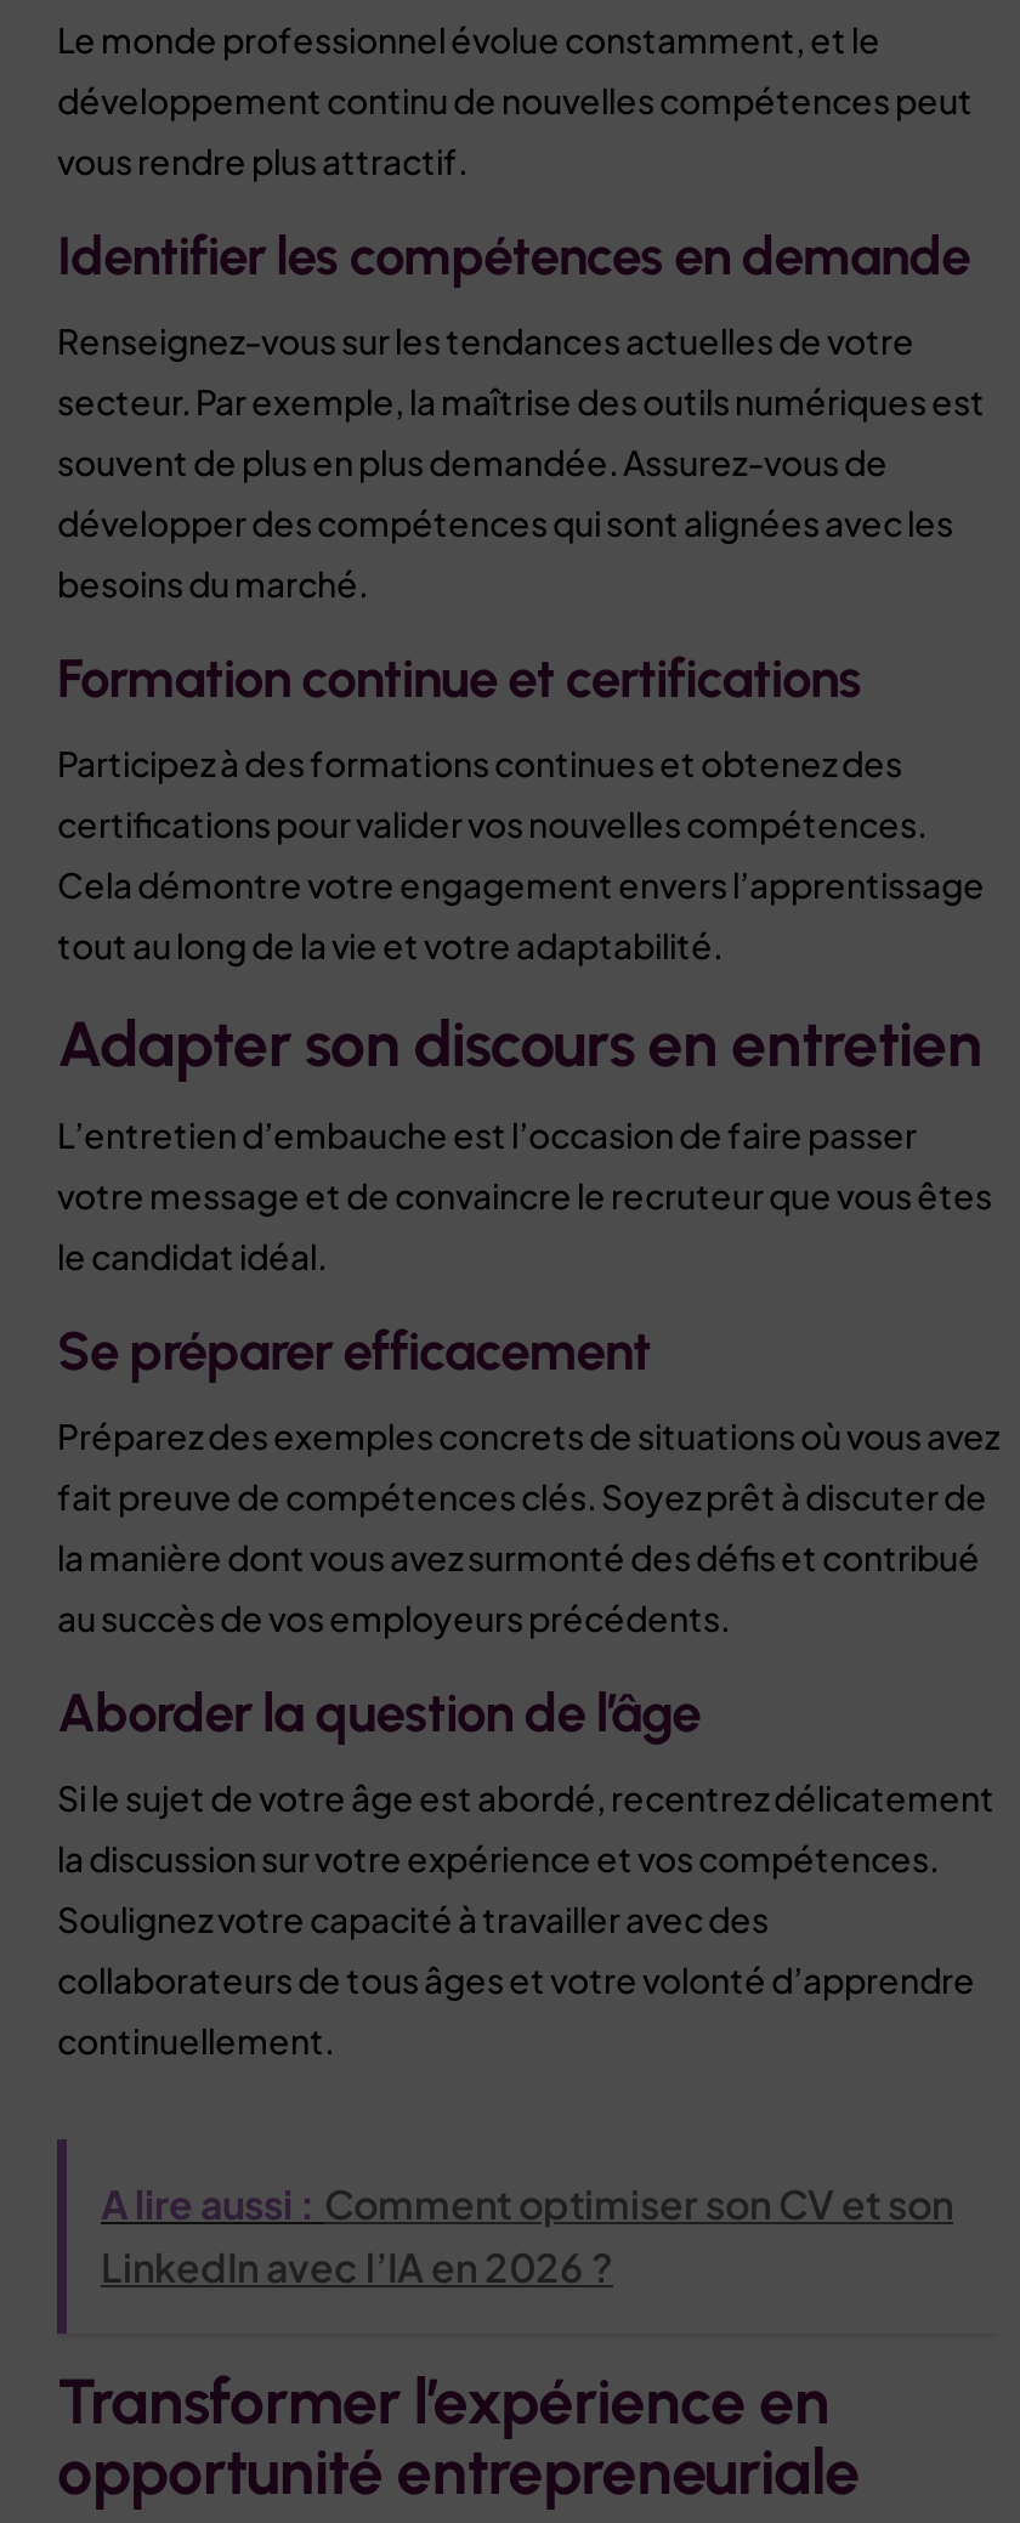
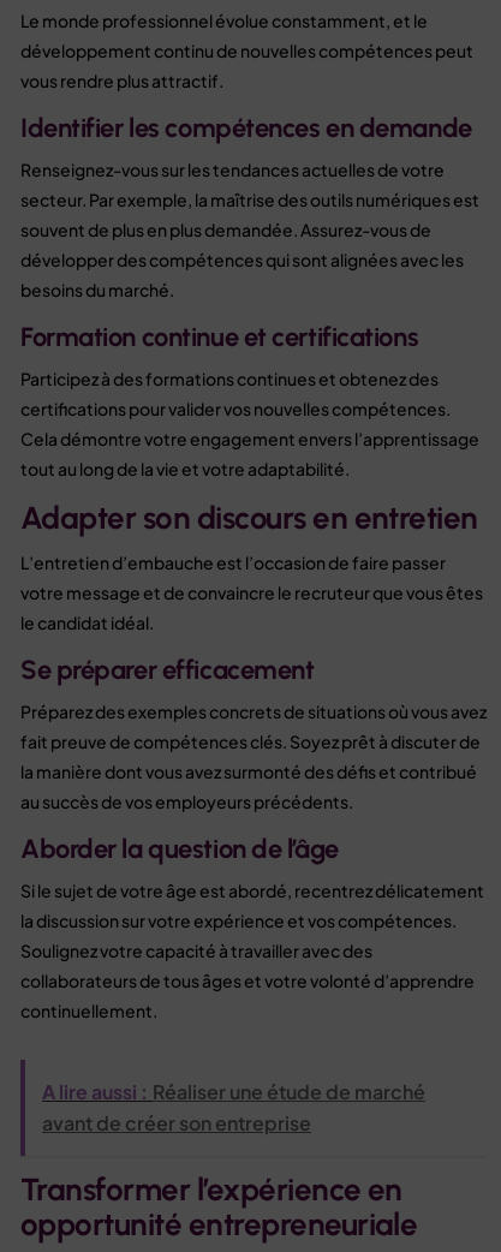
[101,2179,953,2293] A lire aussi : Comment optimiser son CV et son | LinkedIn avec l’IA en 2026 ? -> [42,1079,425,1136] A lire aussi : Réaliser une étude de marché | avant de créer son entreprise

